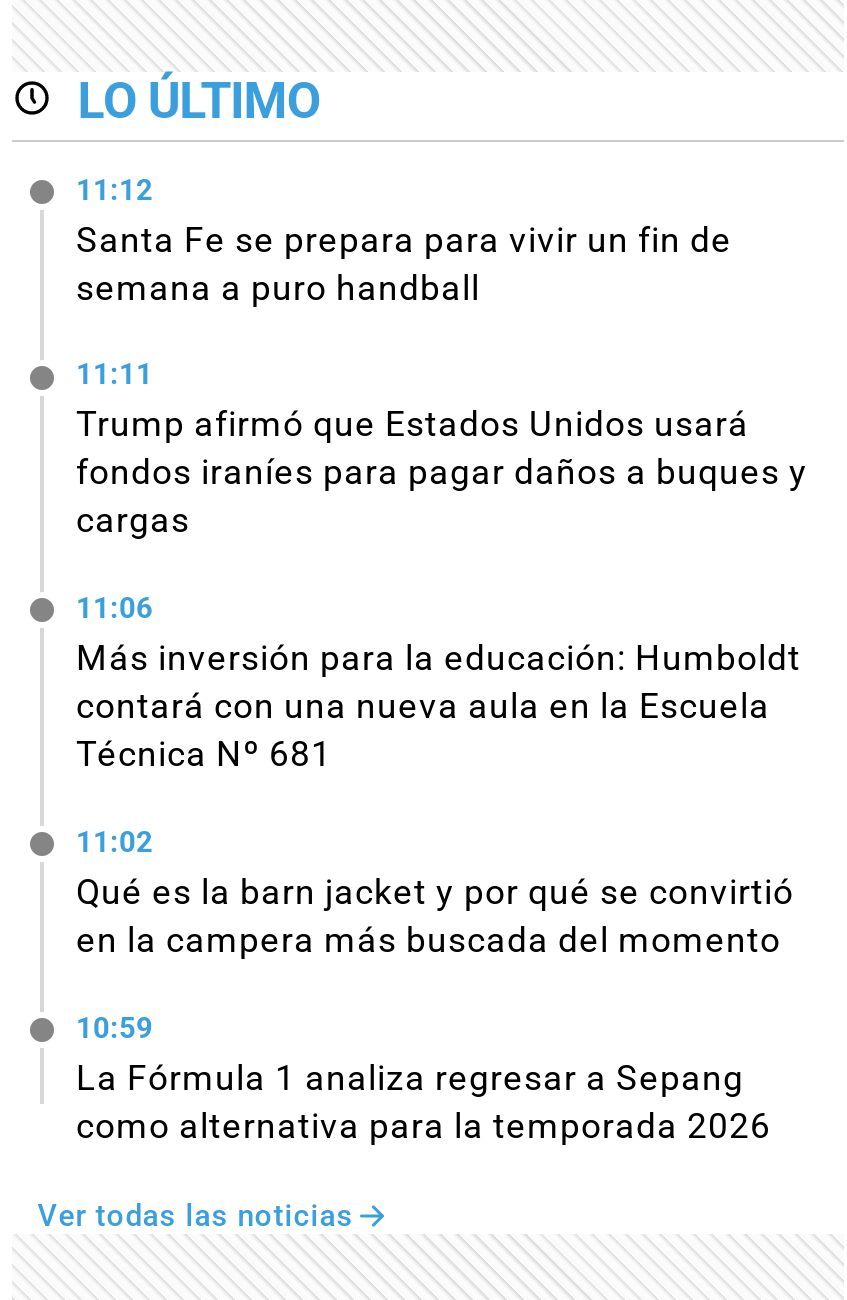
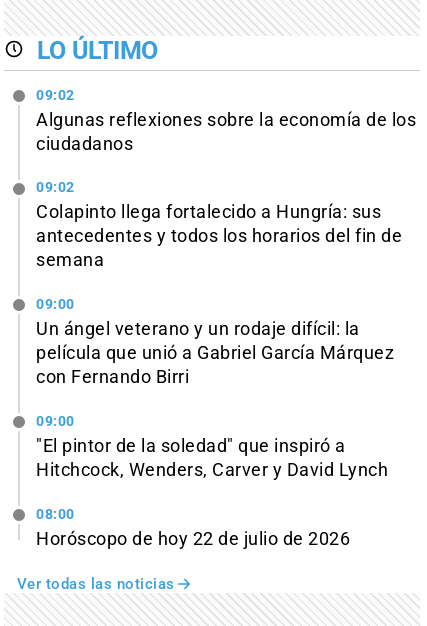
[76,173,732,307] 11:12 | Santa Fe se prepara para vivir un fin de | semana a puro handball -> [36,87,416,154] 09:02 | Algunas reflexiones sobre la economía de los | ciudadanos
[76,359,808,541] 11:11 | Trump afirmó que Estados Unidos usará | fondos iraníes para pagar daños a buques y | cargas -> [36,179,402,270] 09:02 | Colapinto llega fortalecido a Hungría: sus | antecedentes y todos los horarios del fin de | semana
[76,592,801,774] 11:06 | Más inversión para la educación: Humboldt | contará con una nueva aula en la Escuela | Técnica Nº 681 -> [36,296,394,387] 09:00 | Un ángel veterano y un rodaje difícil: la | película que unió a Gabriel García Márquez | con Fernando Birri
[76,826,794,960] 11:02 | Qué es la barn jacket y por qué se convirtió | en la campera más buscada del momento -> [36,413,388,480] 09:00 | "El pintor de la soledad" que inspiró a | Hitchcock, Wenders, Carver y David Lynch
[76,1012,771,1146] 10:59 | La Fórmula 1 analiza regresar a Sepang | como alternativa para la temporada 2026 -> [36,506,350,549] 08:00 | Horóscopo de hoy 22 de julio de 2026

